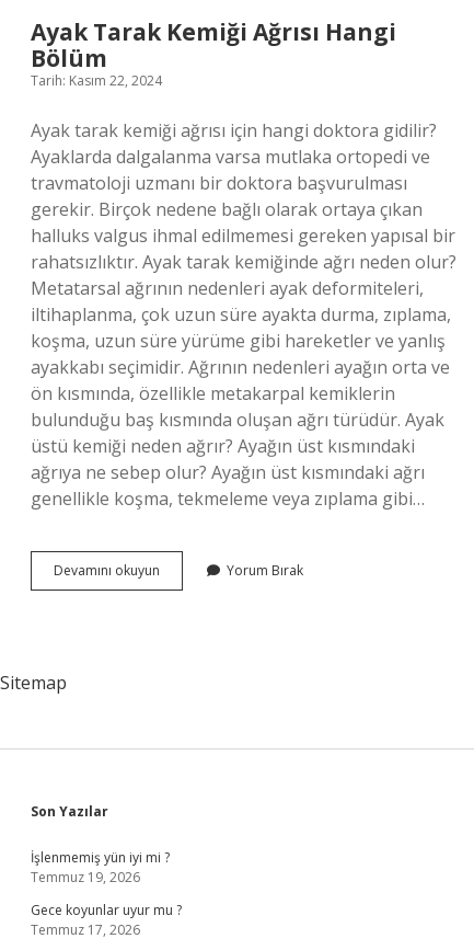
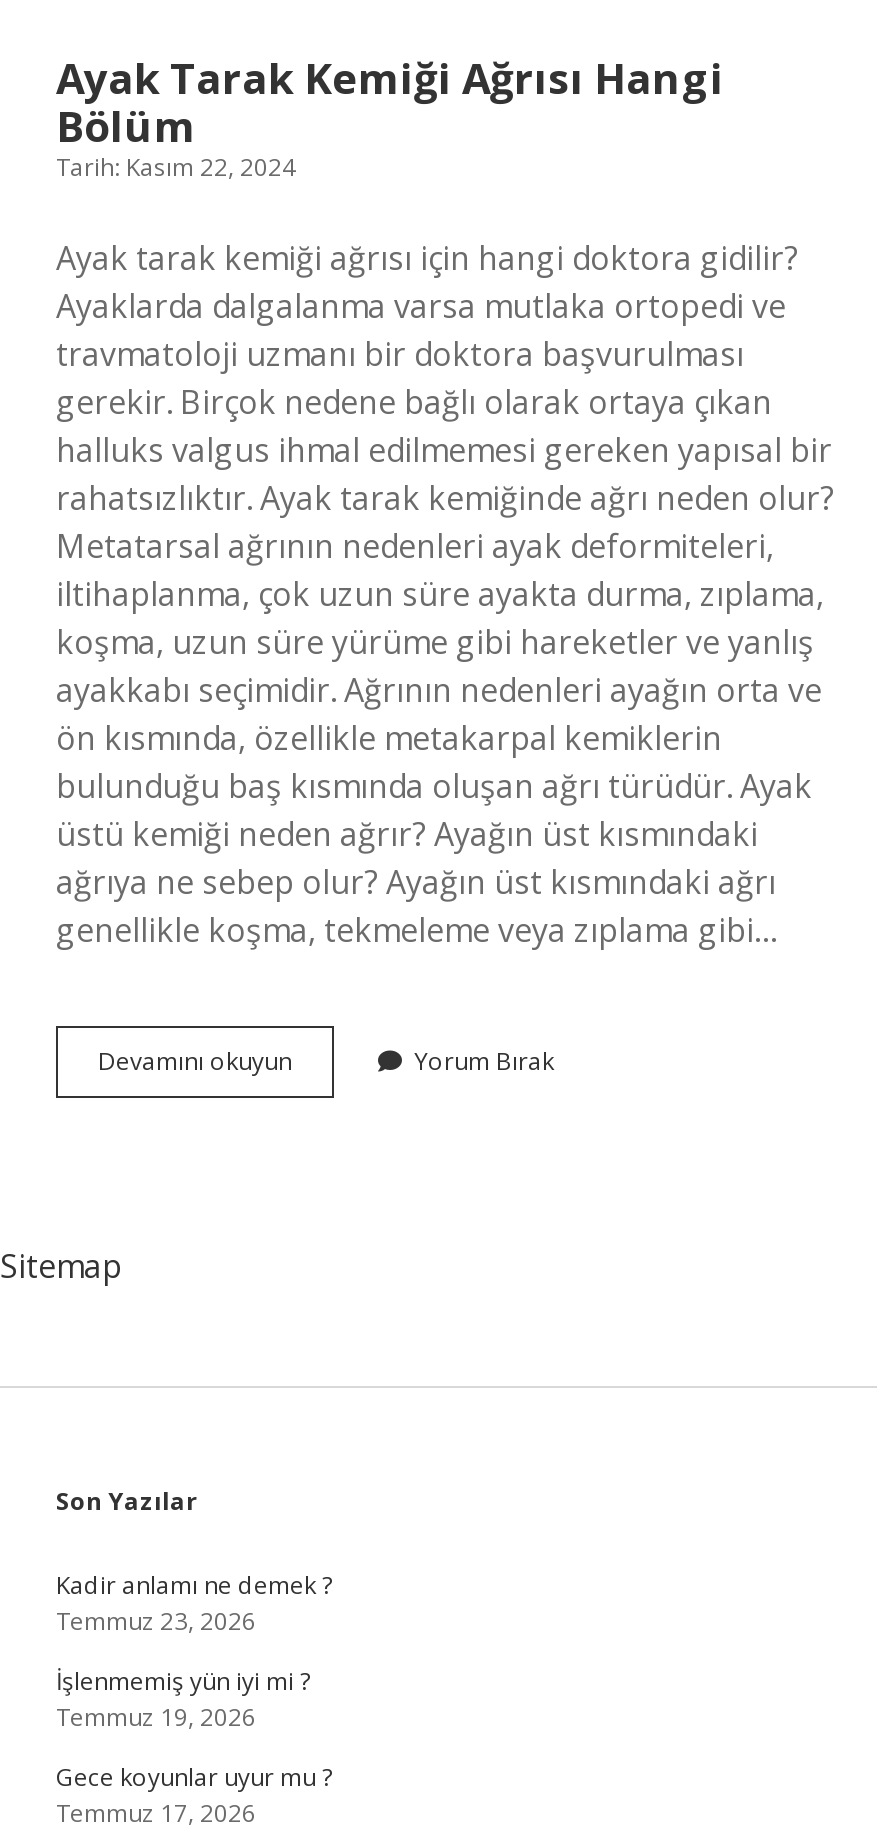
none -> [56,1568,332,1638] Kadir anlamı ne demek ? | Temmuz 23, 2026

